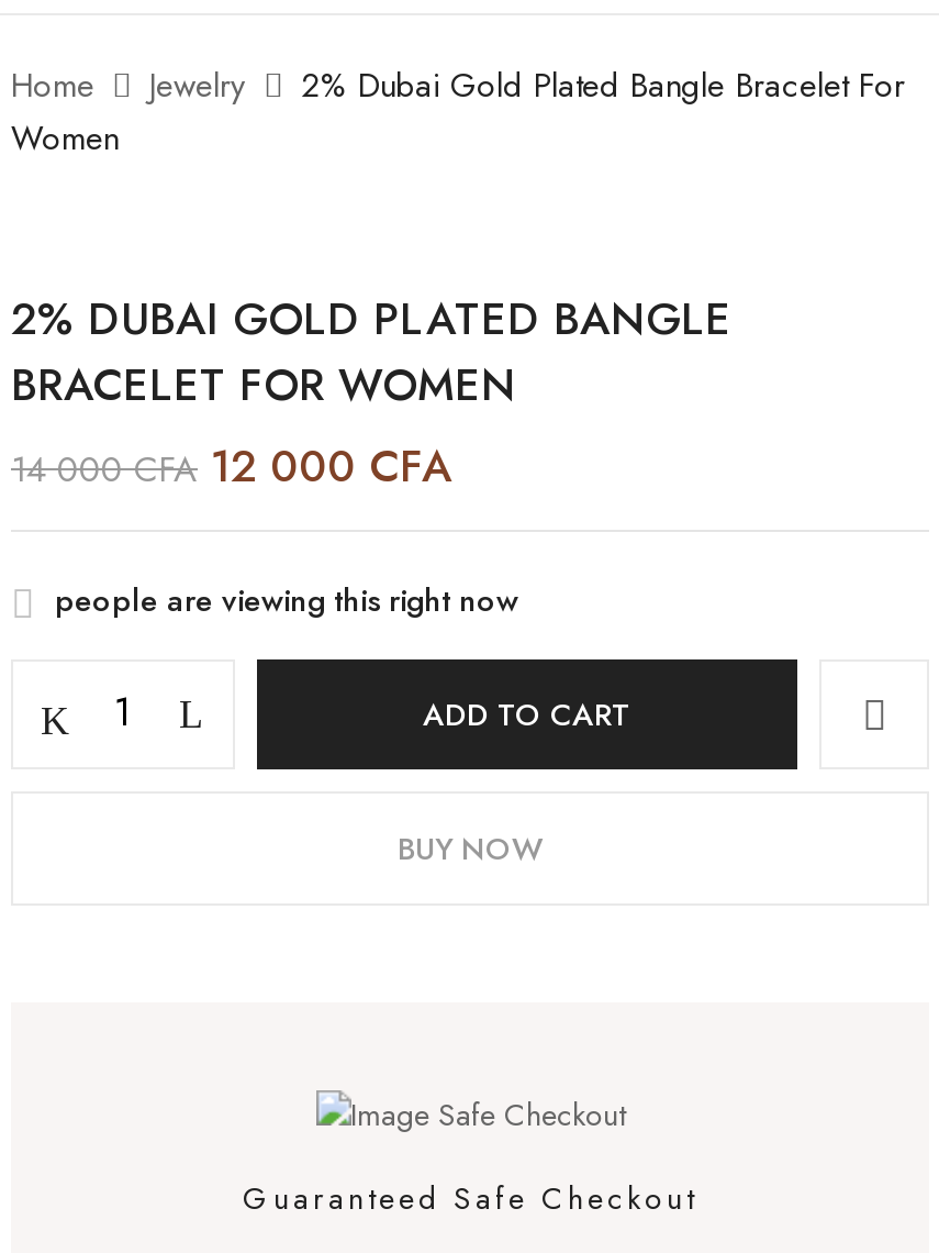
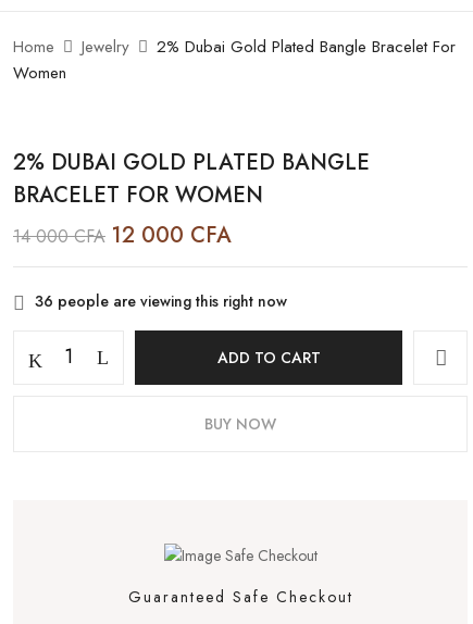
[55,578,518,622] people are viewing this right now -> [35,290,287,312] 36 people are viewing this right now

